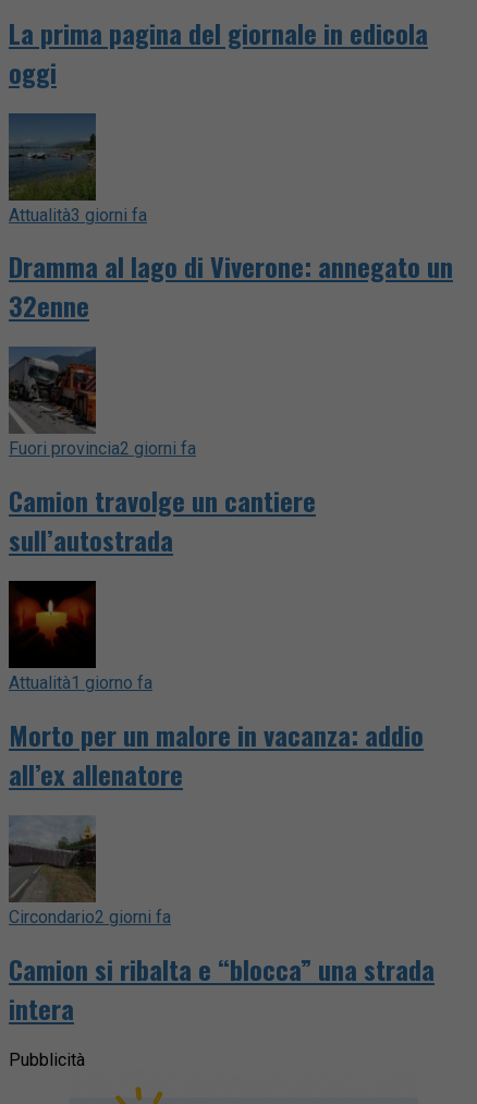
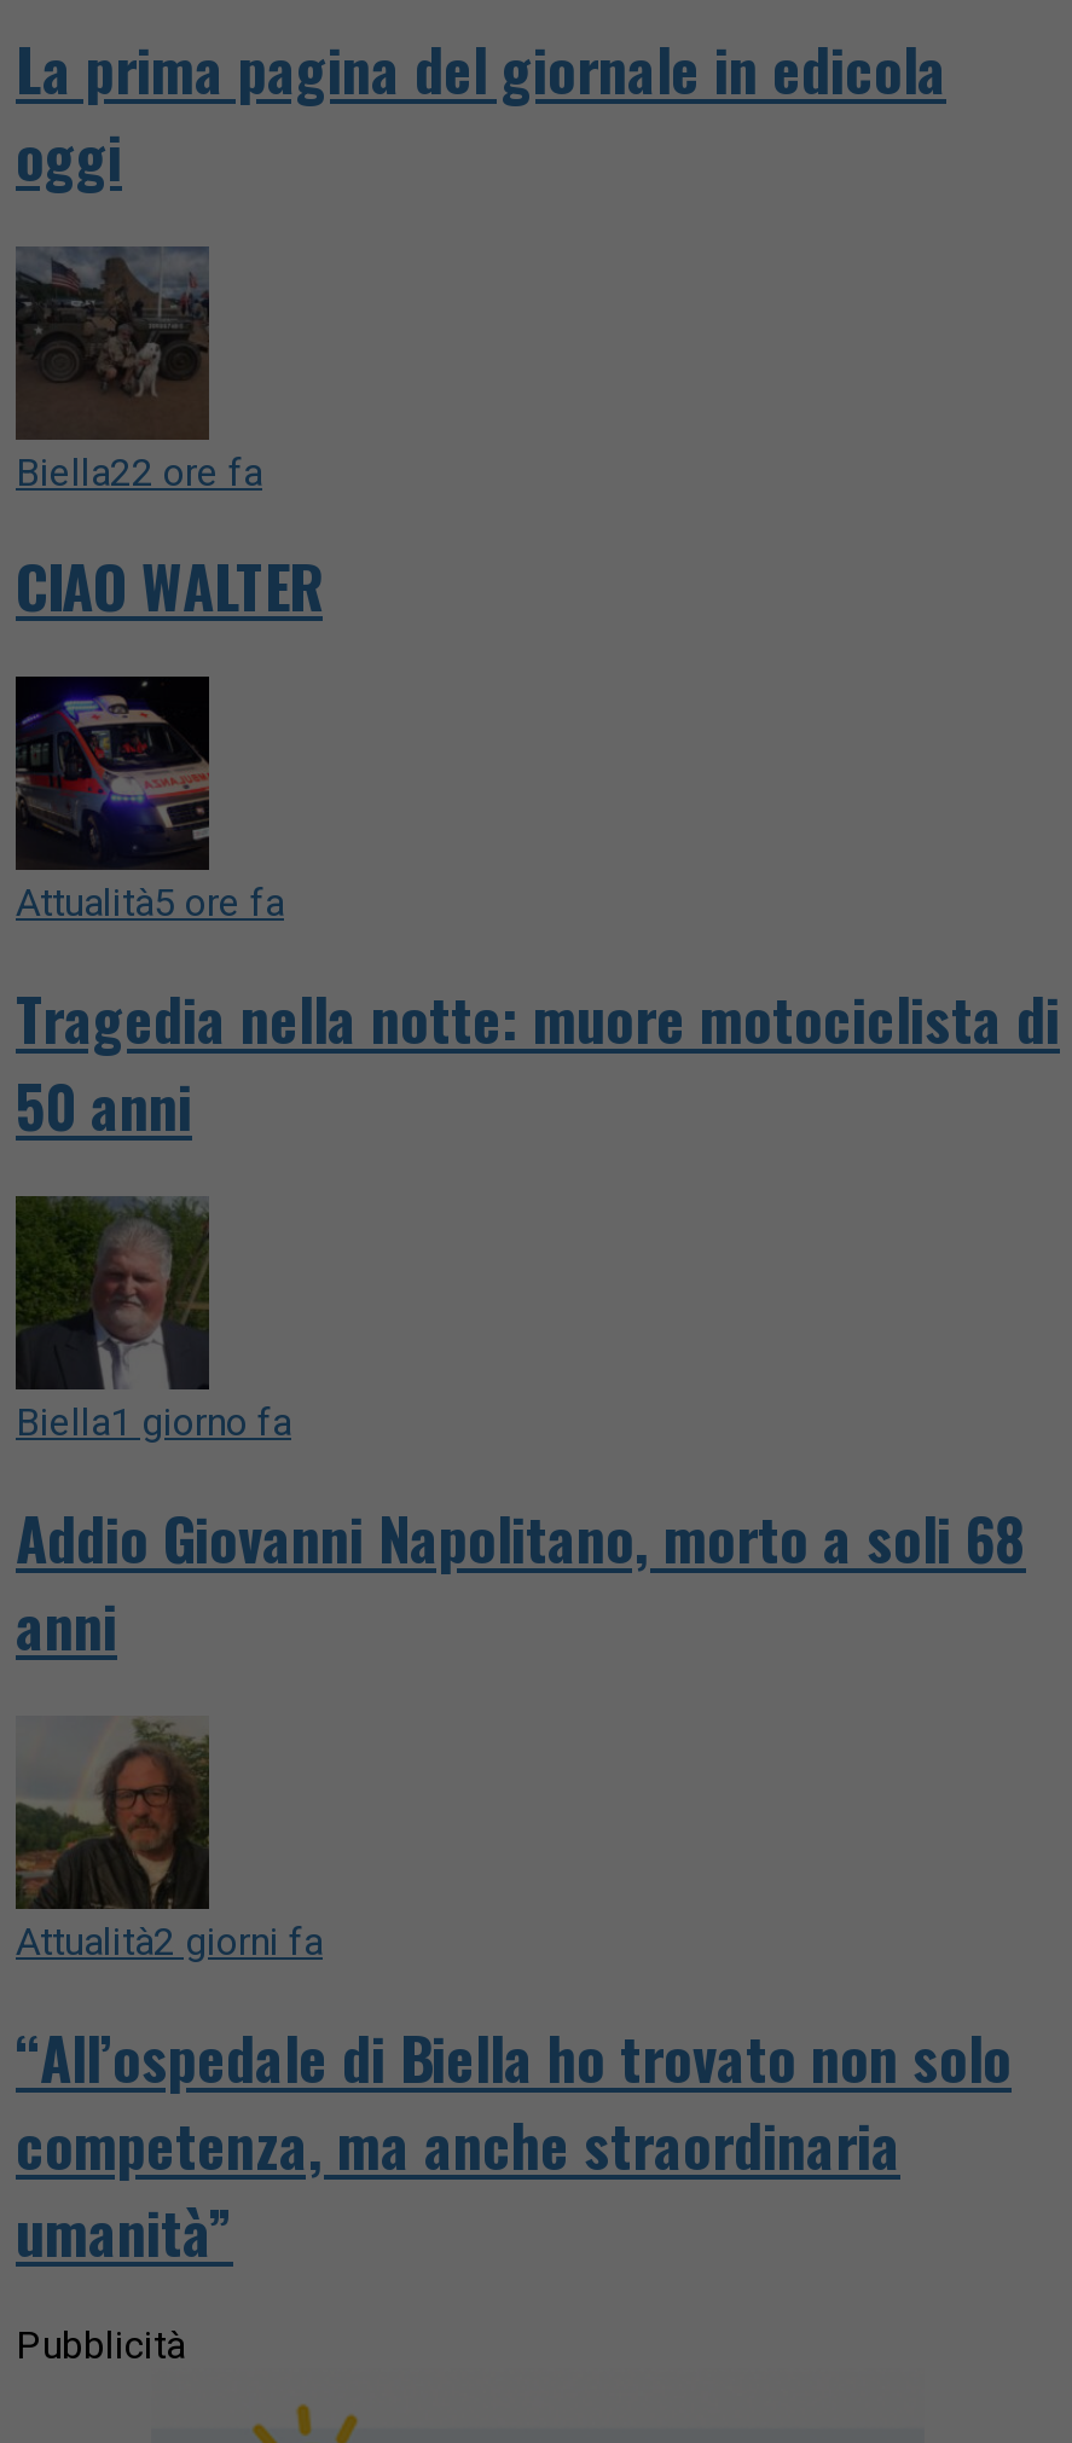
[8,113,147,225] [image] | Attualità3 giorni fa -> [13,246,262,494] [image] | Biella22 ore fa
[9,247,453,325] Dramma al lago di Viverone: annegato un | 32enne -> [16,542,323,629] CIAO WALTER
[9,333,97,391] [image] -> [13,735,211,863] [image]
[9,439,196,459] Fuori provincia2 giorni fa -> [16,881,284,926] Attualità5 ore fa
[9,481,316,559] Camion travolge un cantiere | sull’autostrada -> [16,975,1060,1149] Tragedia nella notte: muore motociclista di | 50 anni
[9,568,97,626] [image] -> [13,1254,211,1382] [image]
[9,673,152,693] Attualità1 giorno fa -> [16,1400,291,1446] Biella1 giorno fa
[9,715,424,794] Morto per un malore in vacanza: addio | all’ex allenatore -> [16,1494,1026,1668] Addio Giovanni Napolitano, morto a soli 68 | anni
[9,802,96,860] [image] -> [13,1774,211,1902] [image]
[9,907,171,927] Circondario2 giorni fa -> [16,1919,323,1965] Attualità2 giorni fa
[9,949,435,1028] Camion si ribalta e “blocca” una strada | intera -> [16,2013,1012,2274] “All’ospedale di Biella ho trovato non solo | competenza, ma anche straordinaria | umanità”

